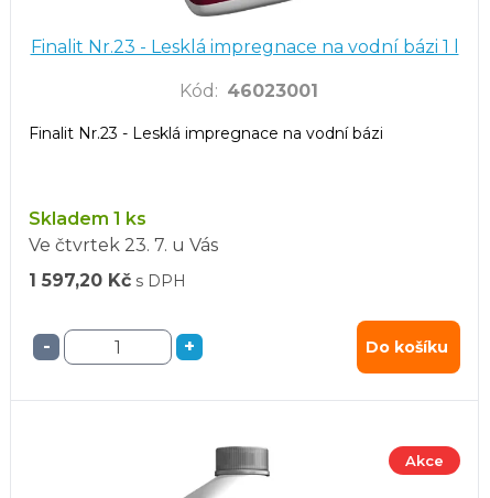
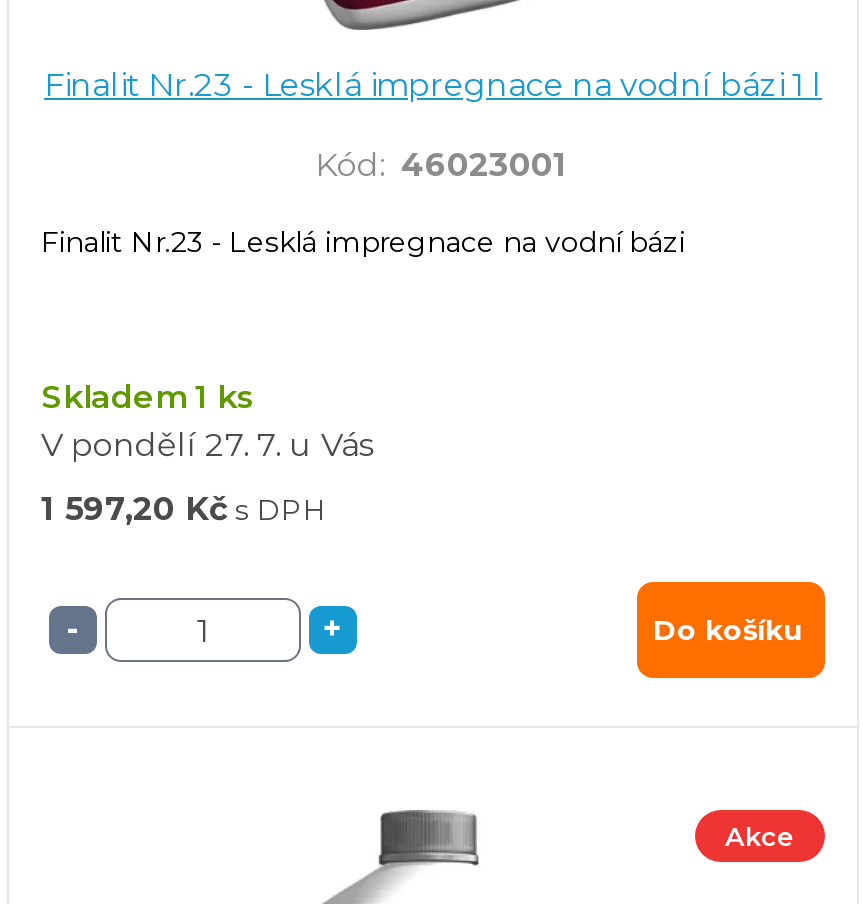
[29,235,218,256] Ve čtvrtek 23. 7. u Vás -> [41,427,373,465] V pondělí 27. 7. u Vás

